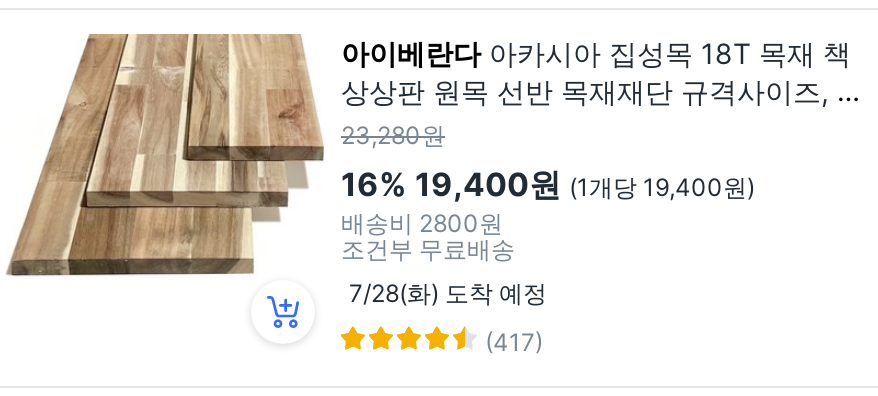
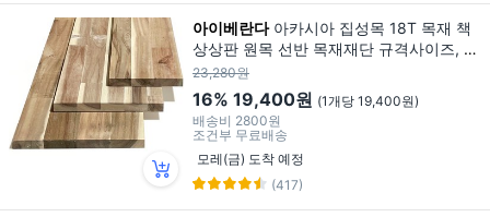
[349,279,547,309] 7/28(화) 도착 예정 -> [197,151,304,167] 모레(금) 도착 예정

